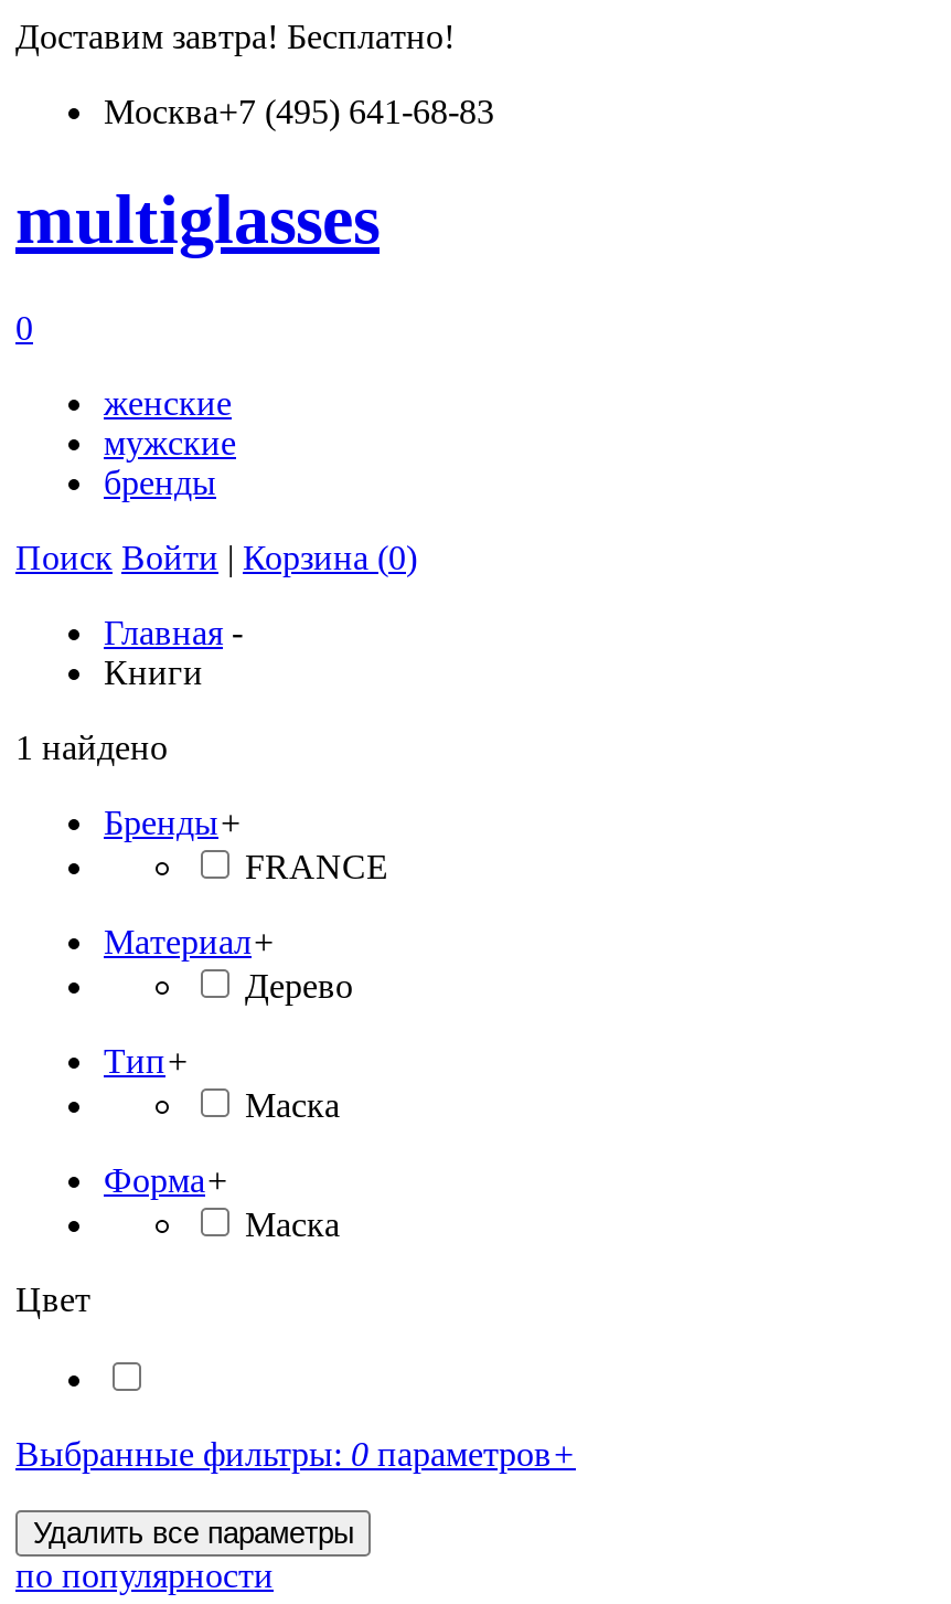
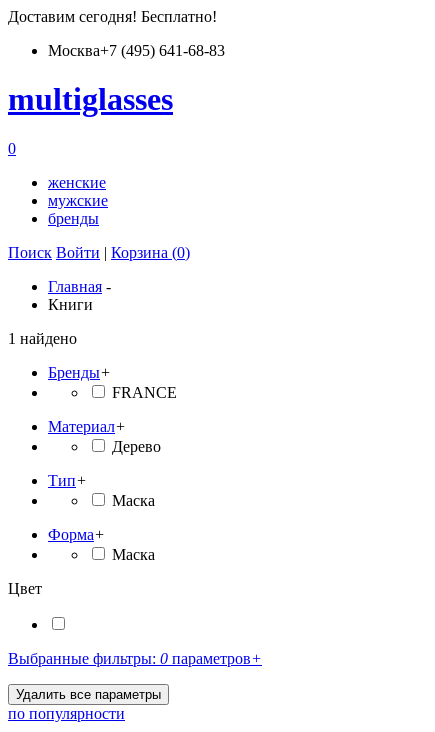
[15,18,455,55] Доставим завтра! Бесплатно! -> [8,8,217,25] Доставим сегодня! Бесплатно!

